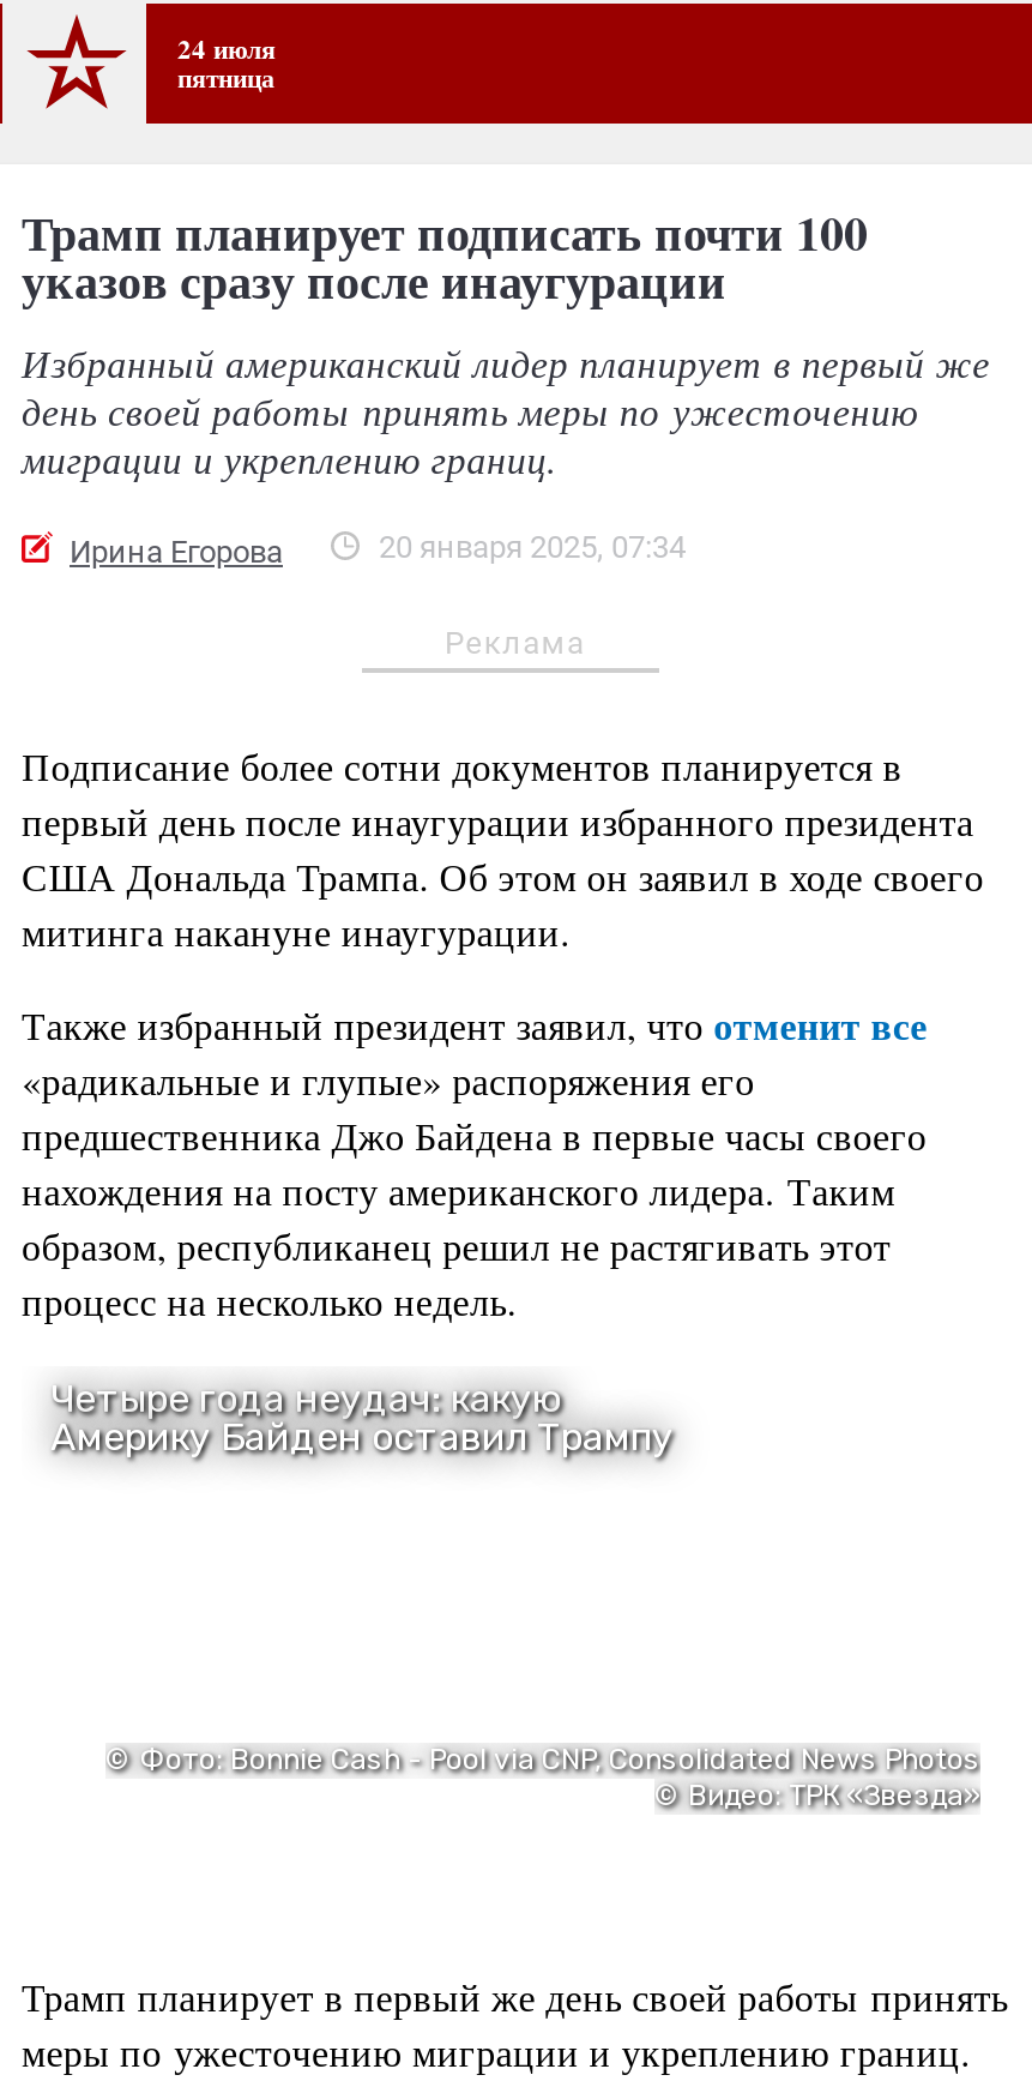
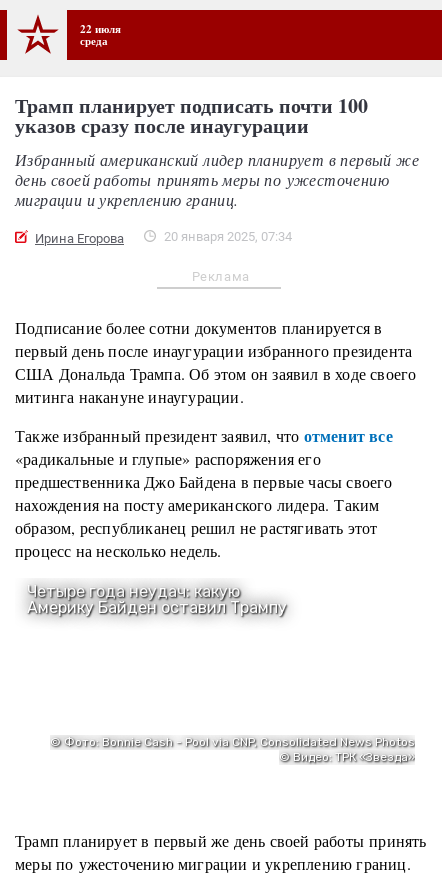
[177,28,276,97] 24 июля | пятница -> [80,20,121,49] 22 июля | среда

